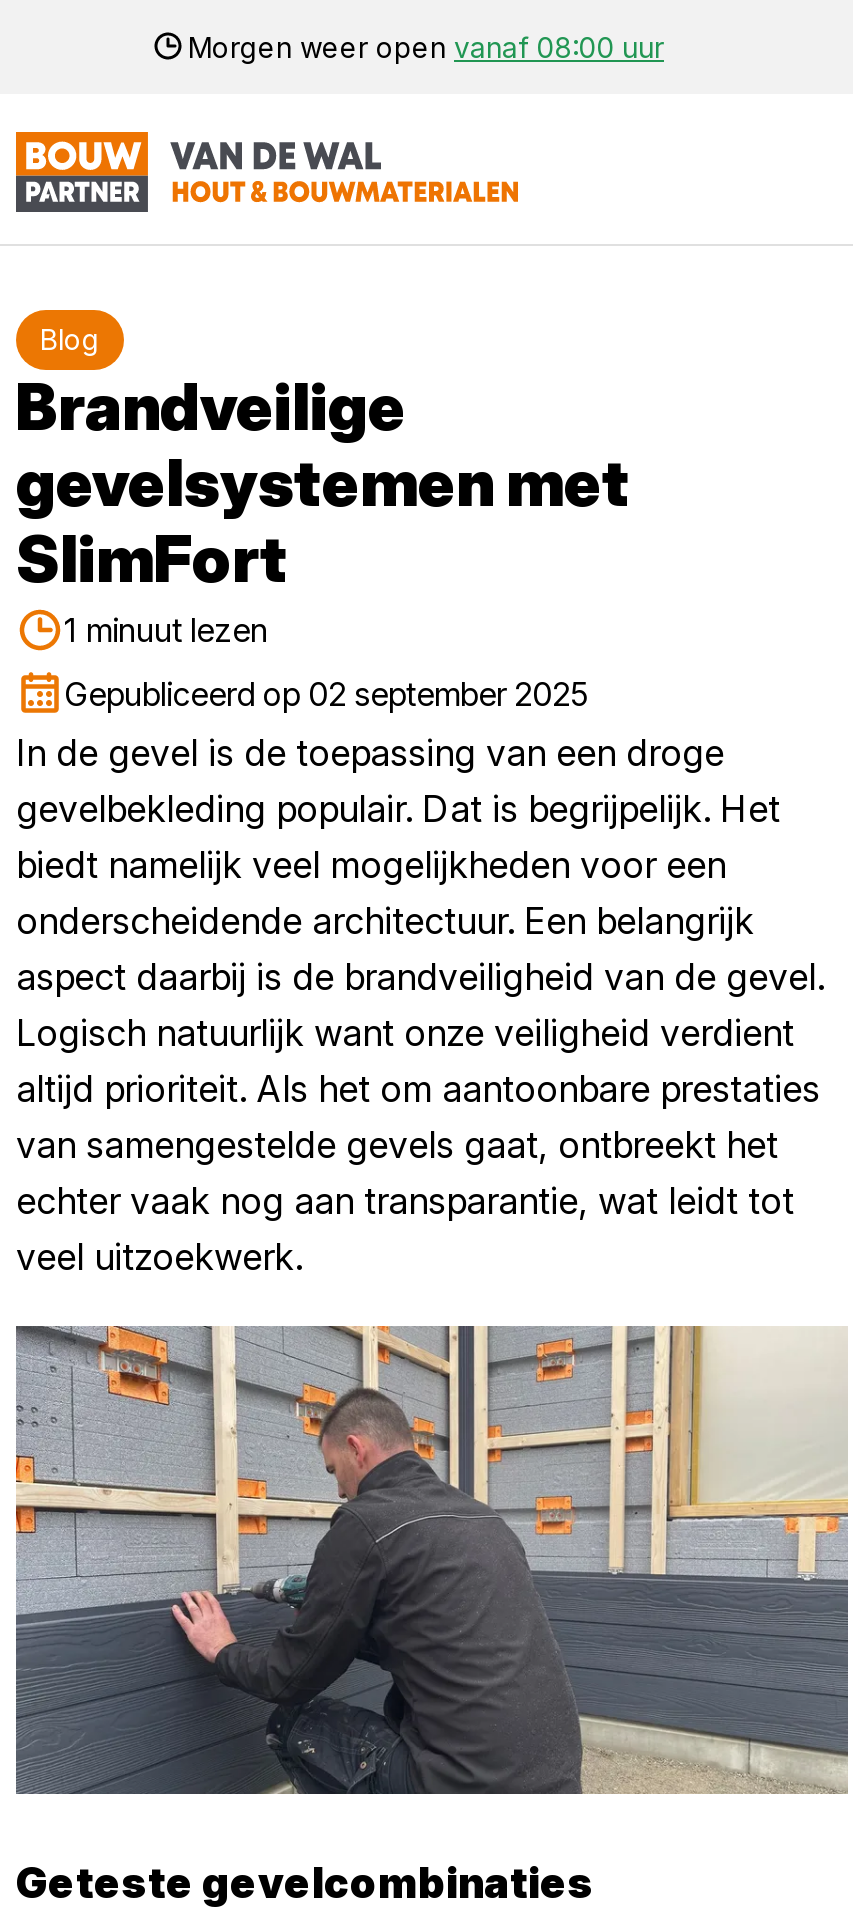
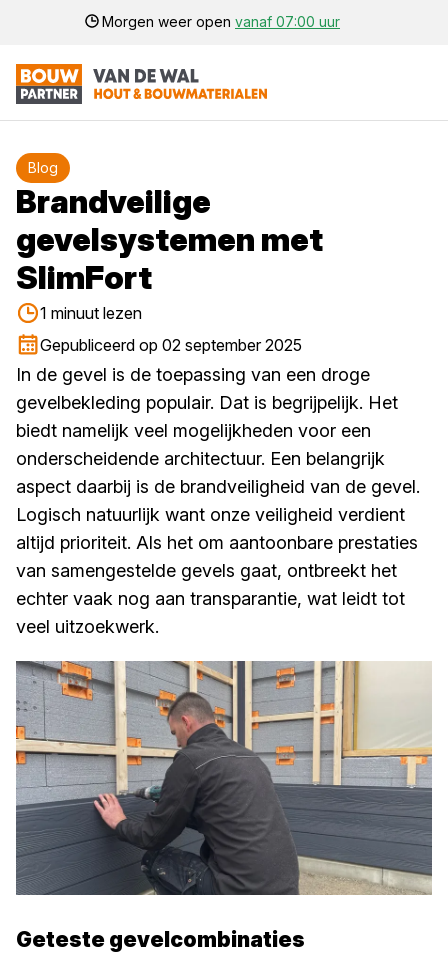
[188,29,664,63] Morgen weer open vanaf 08:00 uur -> [102,12,340,29] Morgen weer open vanaf 07:00 uur

